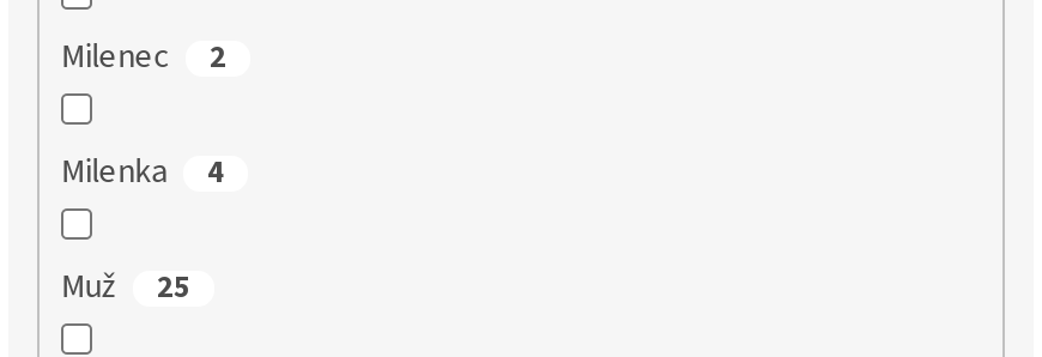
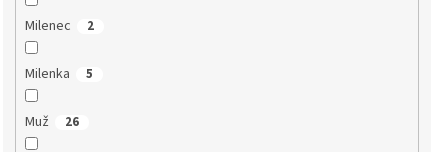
[61,149,224,197] Milenka 4 -> [25,64,93,84] Milenka 5
[61,264,190,312] Muž 25 -> [25,112,79,132] Muž 26

